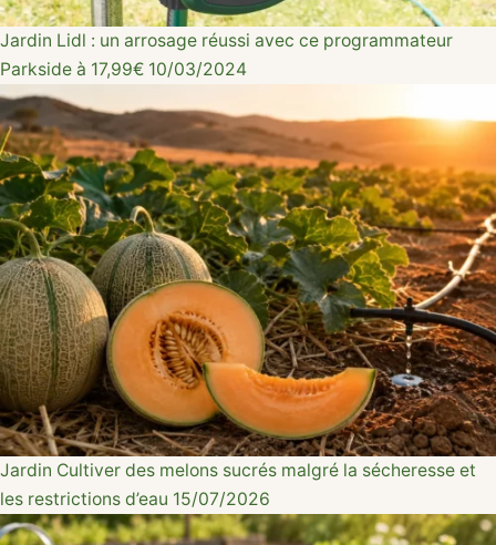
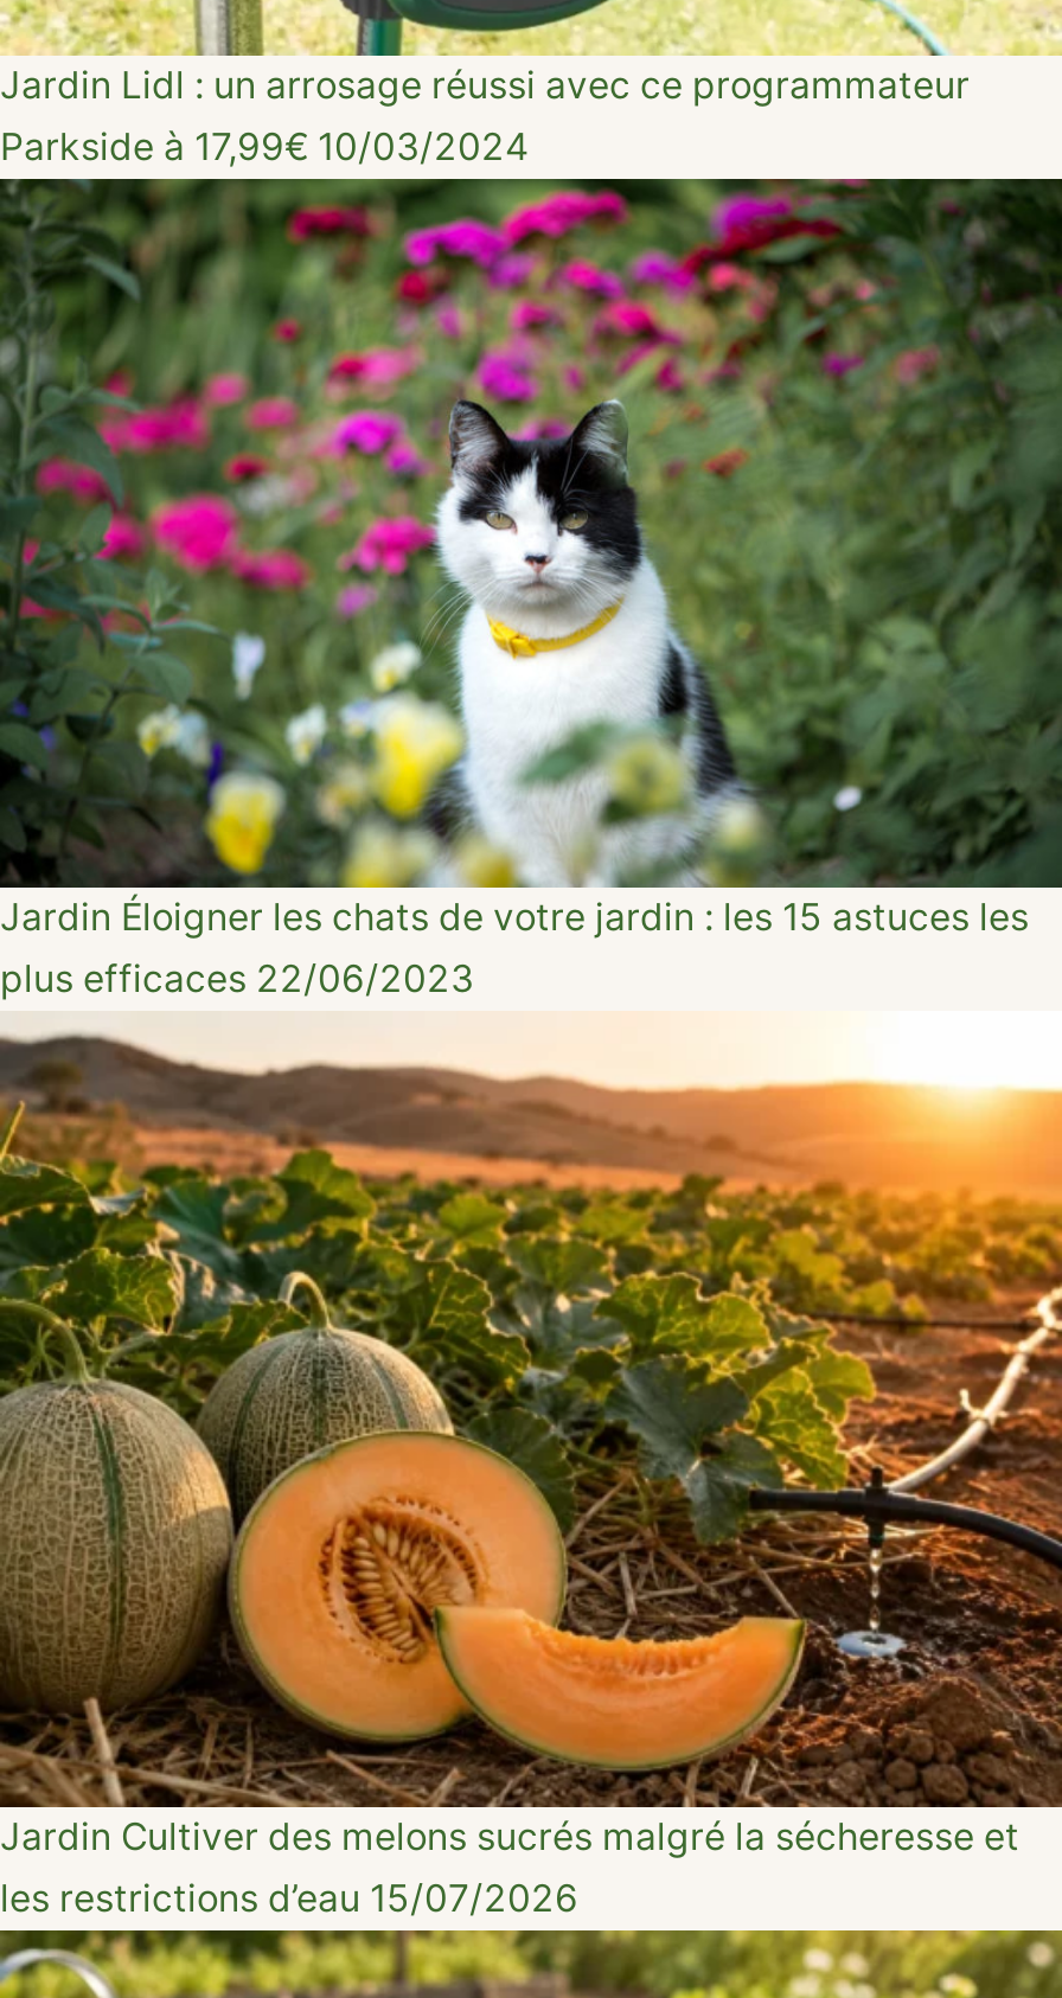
none -> [0,175,1055,1001] [image] | Jardin Éloigner les chats de votre jardin : les 15 astuces les | plus efficaces 22/06/2023

